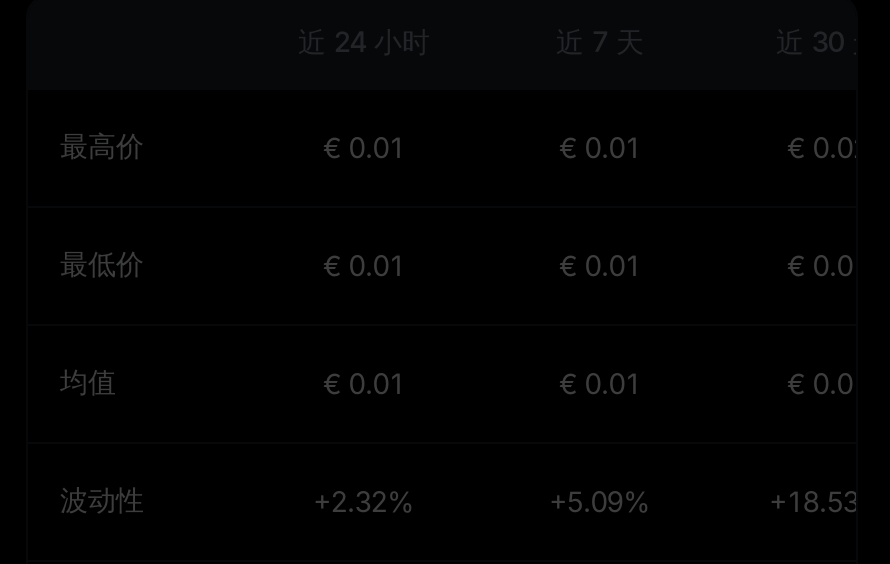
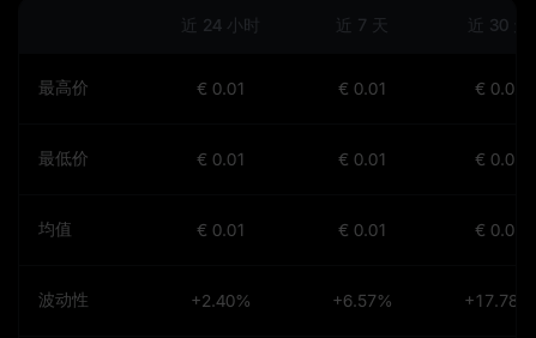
[313,485,415,519] +2.32% -> [190,291,251,311] +2.40%
[549,485,651,519] +5.09% -> [332,291,393,311] +6.57%
[769,485,887,519] +18.53% -> [463,291,534,311] +17.78%

